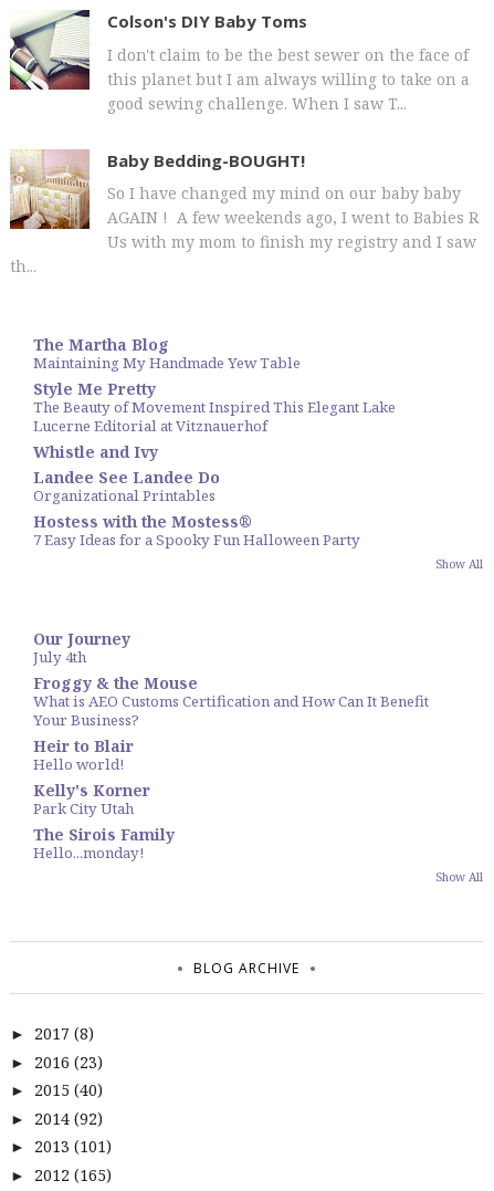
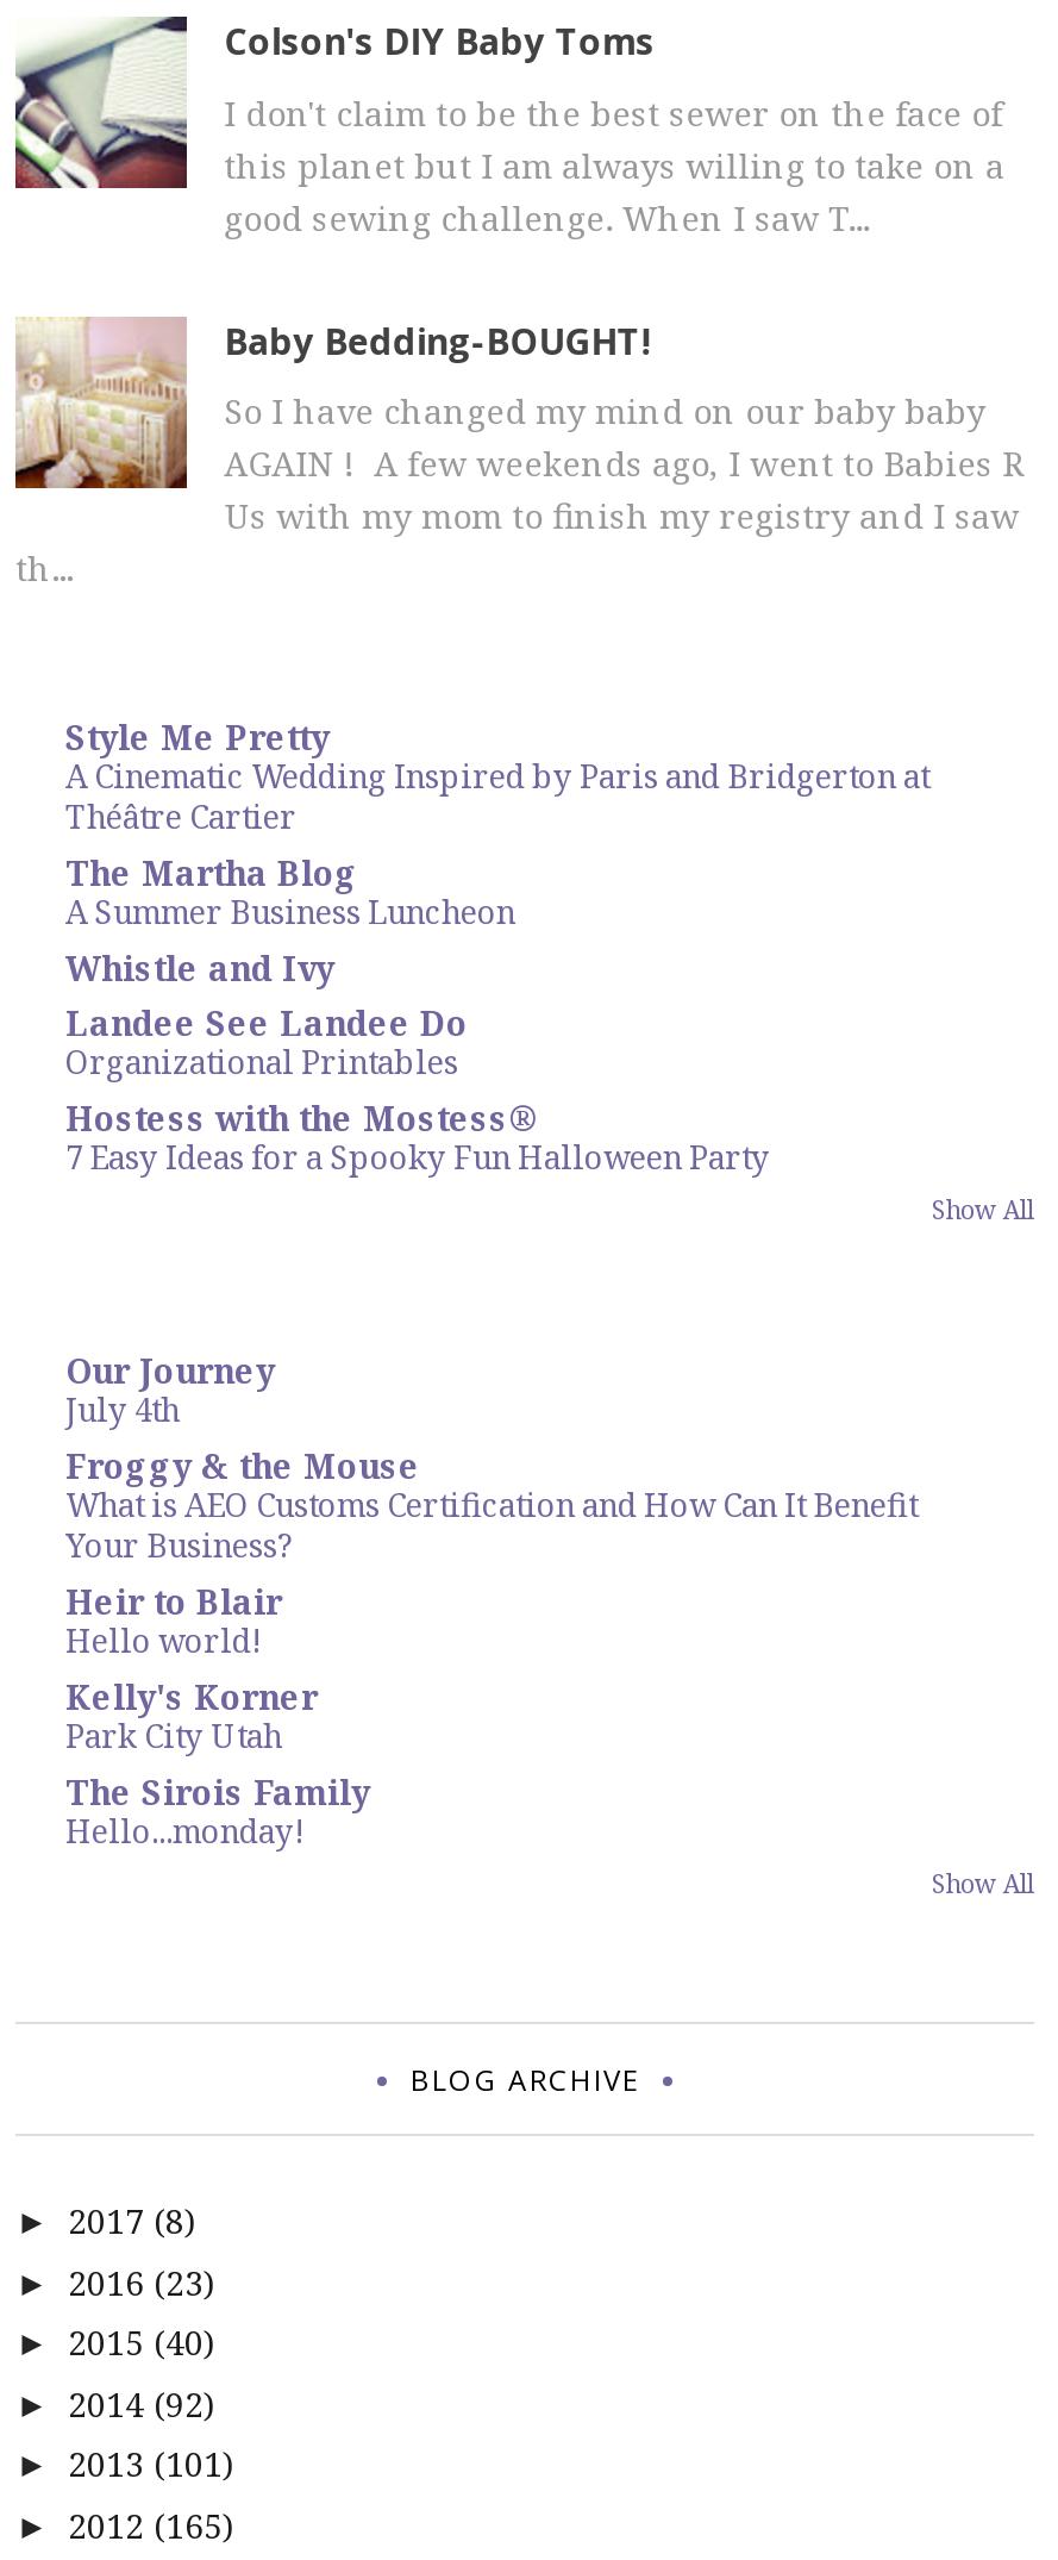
none -> [65,756,929,839] A Cinematic Wedding Inspired by Paris and Bridgerton at | Théâtre Cartier
moved [33,334,169,355] -> [65,851,358,896]: The Martha Blog
[33,353,396,436] Maintaining My Handmade Yew Table | The Beauty of Movement Inspired This Elegant Lake | Lucerne Editorial at Vitznauerhof -> [65,892,515,934] A Summer Business Luncheon
moved [33,379,156,400] -> [65,715,330,761]: Style Me Pretty

